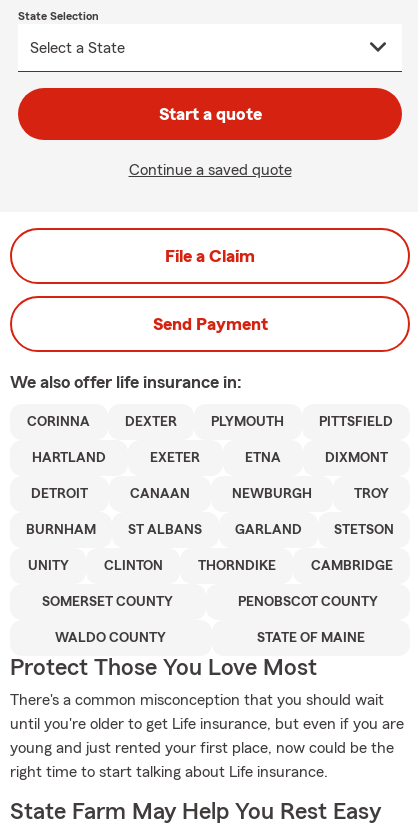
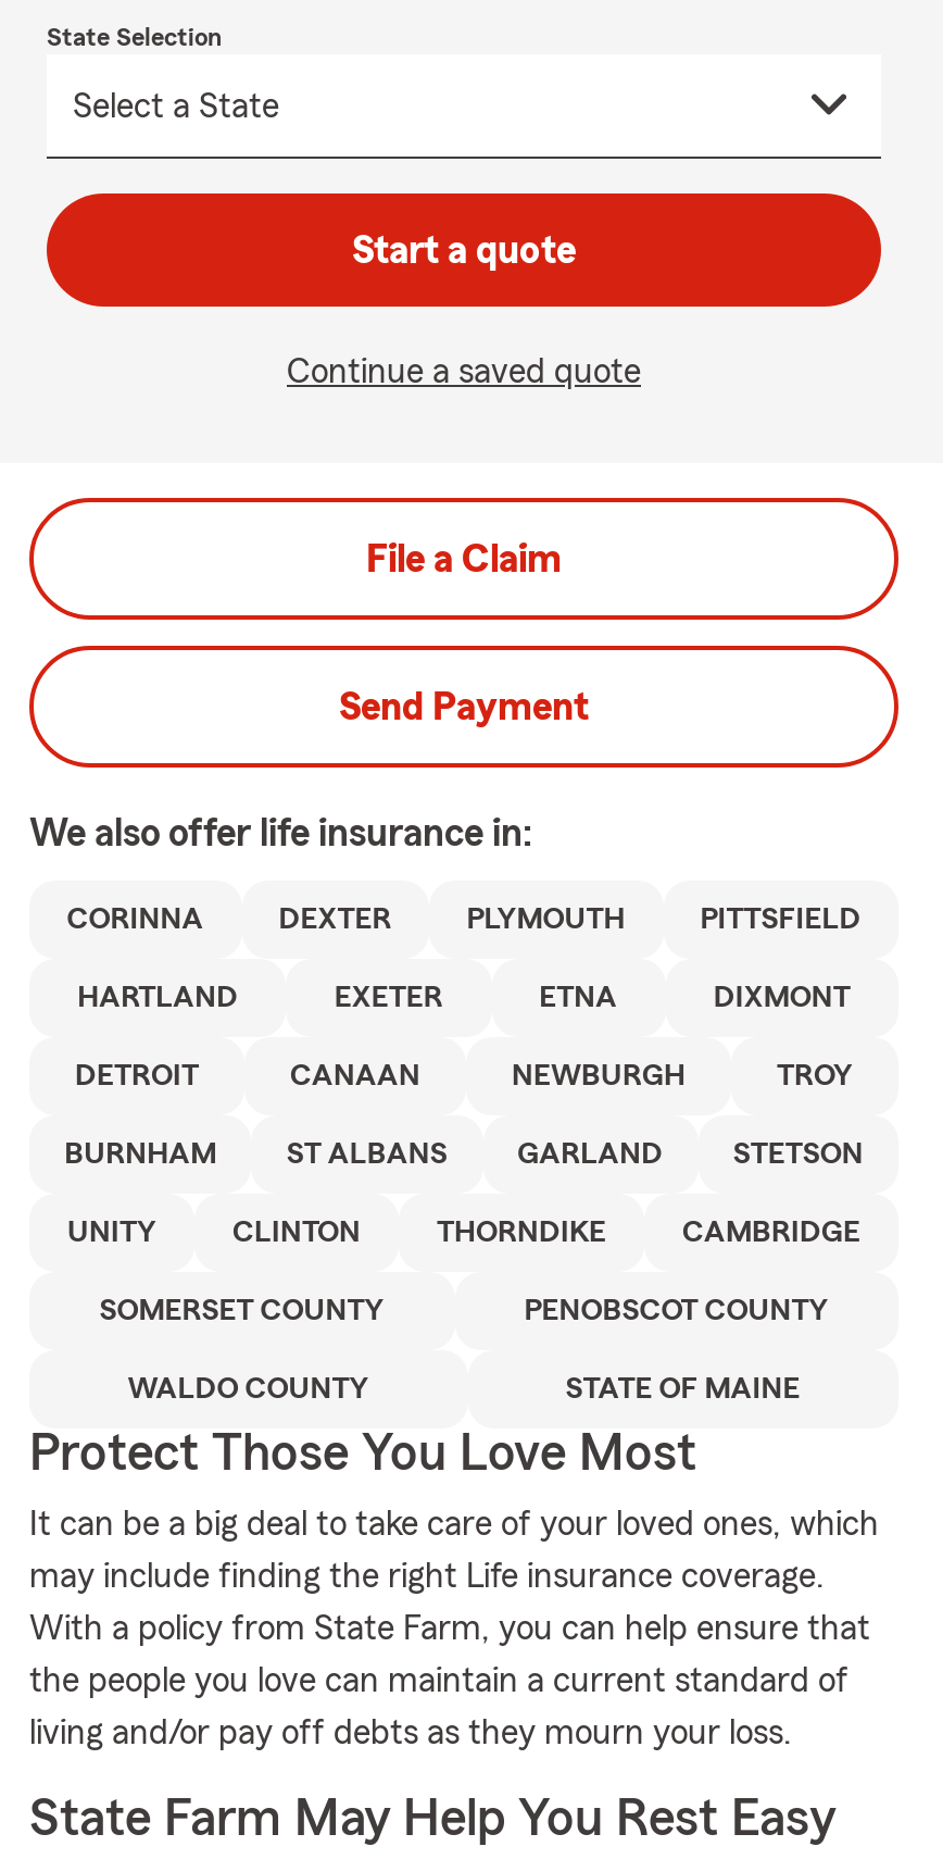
[10,692,404,780] There's a common misconception that you should wait | until you're older to get Life insurance, but even if you are | young and just rented your first place, now could be the | right time to start talking about Life insurance. -> [29,1507,879,1750] It can be a big deal to take care of your loved ones, which | may include finding the right Life insurance coverage. | With a policy from State Farm, you can help ensure that | the people you love can maintain a current standard of | living and/or pay off debts as they mourn your loss.

